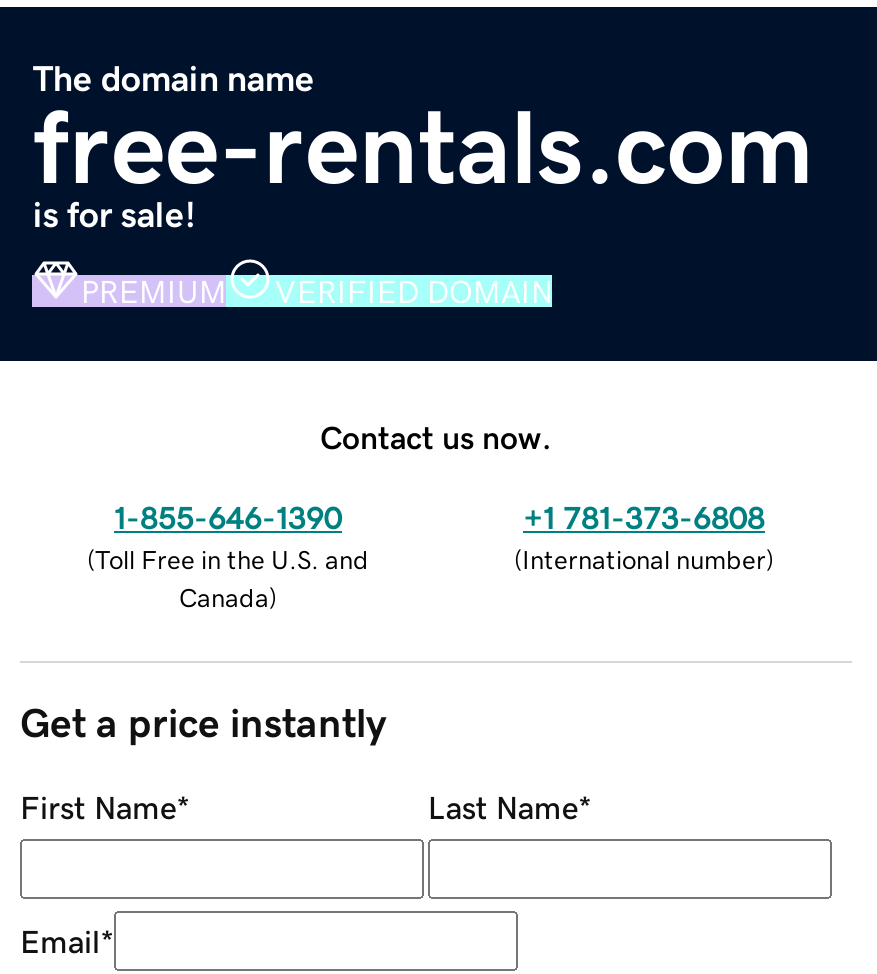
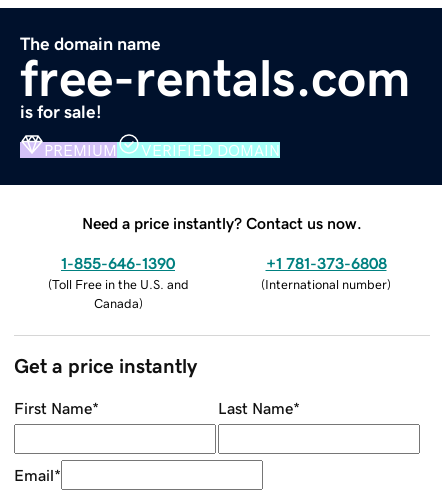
[320,420,552,452] Contact us now. -> [82,215,362,231] Need a price instantly? Contact us now.

